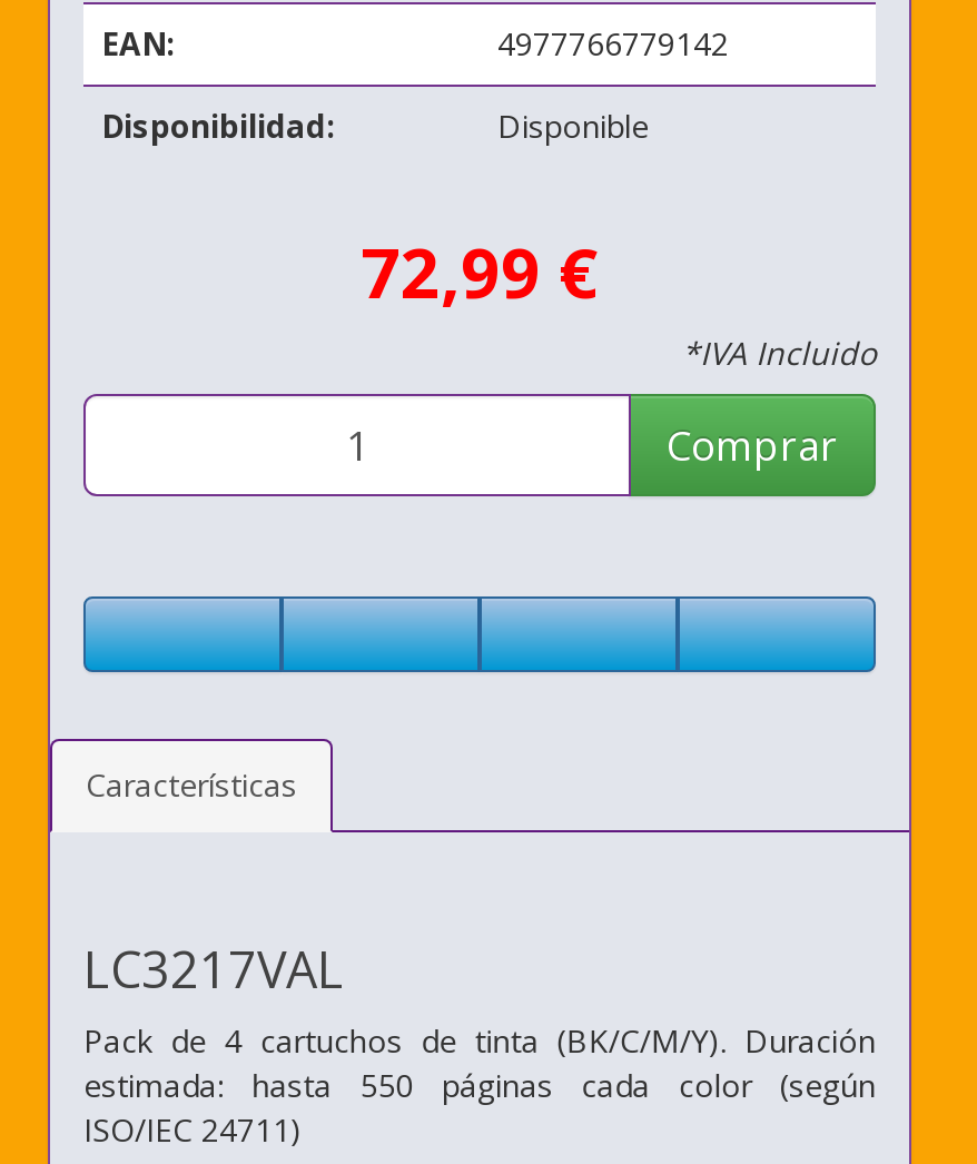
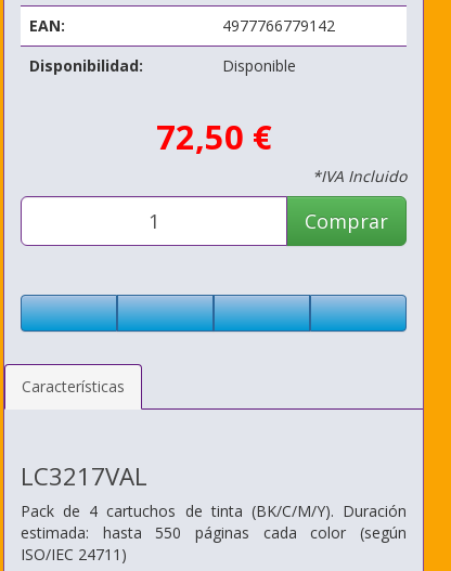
[361,224,599,318] 72,99 € -> [156,113,272,159] 72,50 €

